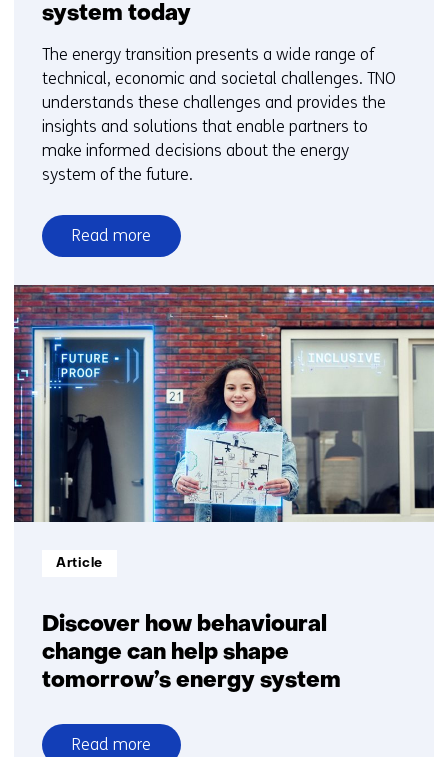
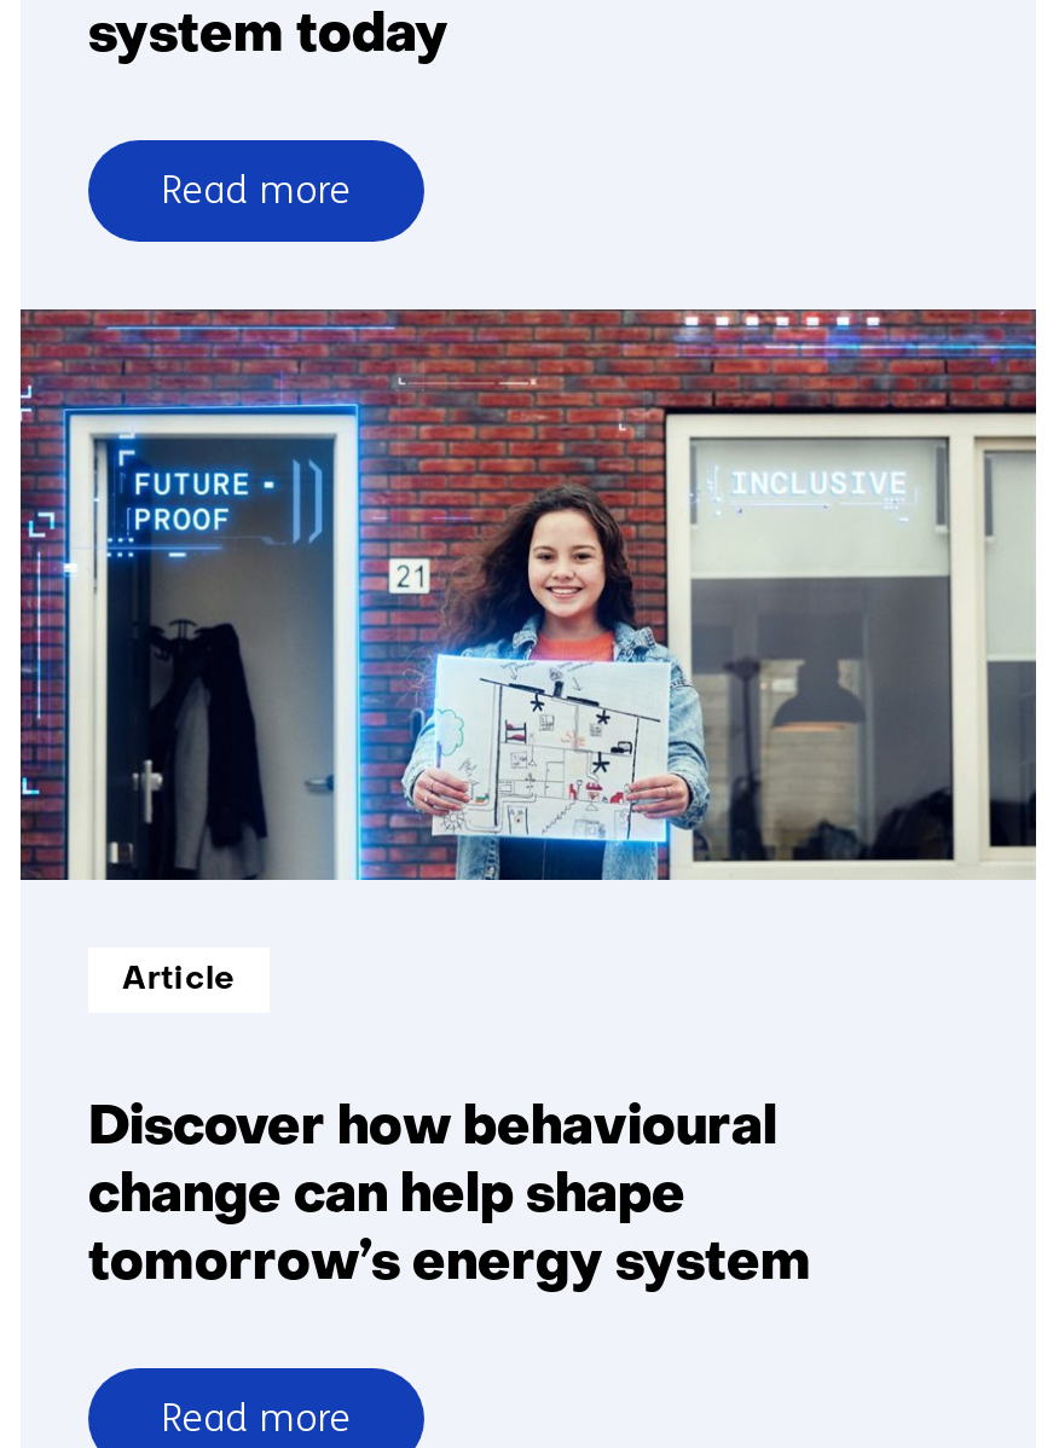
[42,45,396,184] The energy transition presents a wide range of | technical, economic and societal challenges. TNO | understands these challenges and provides the | insights and solutions that enable partners to | make informed decisions about the energy | system of the future. -> none

